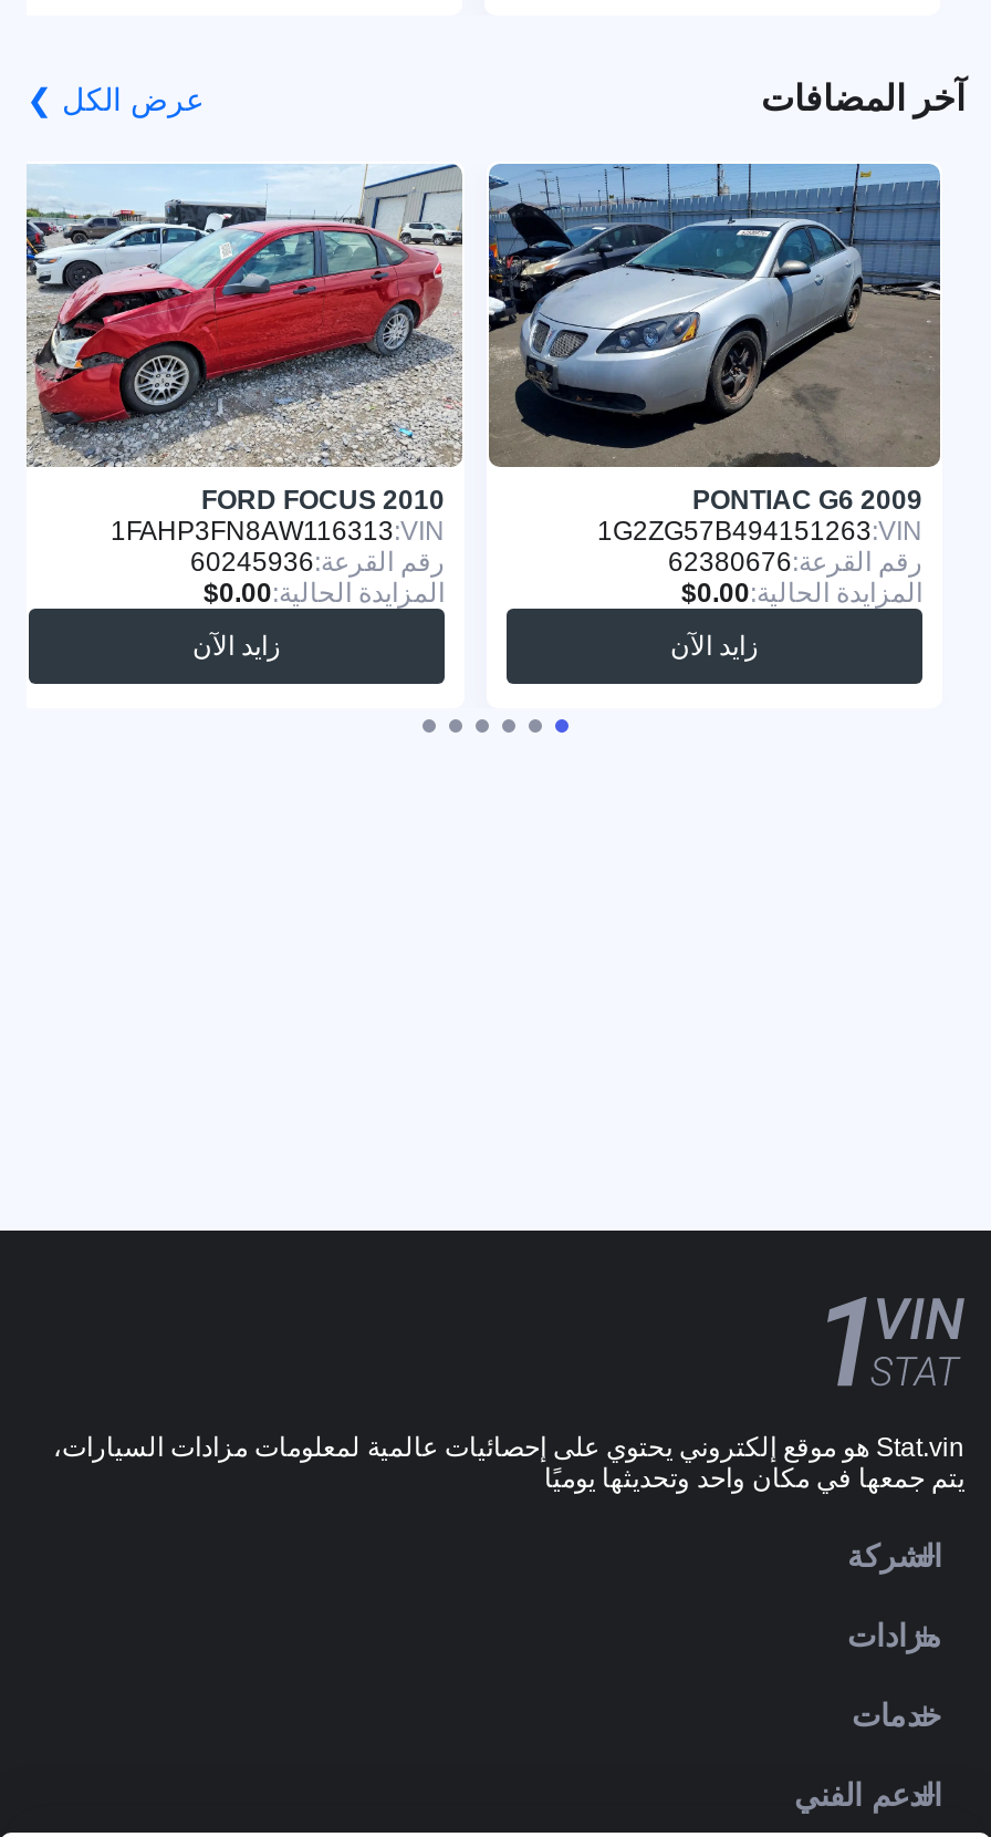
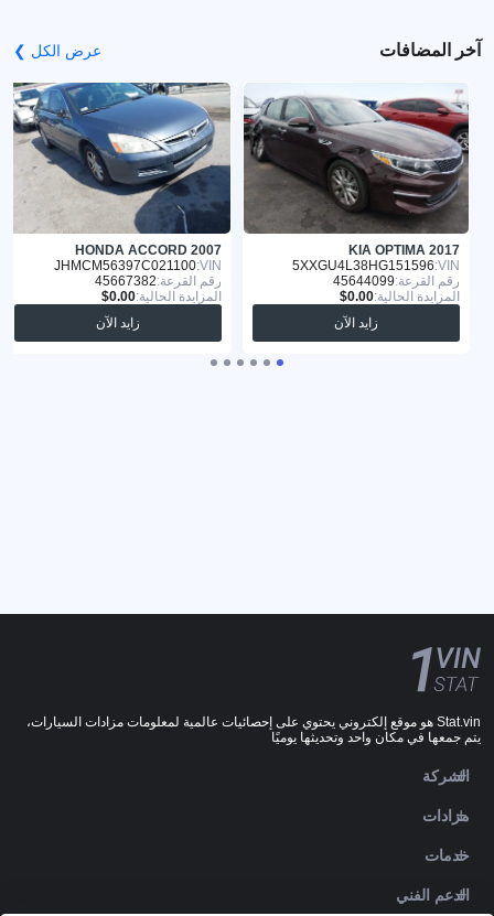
[24,163,462,515] [image] | FORD FOCUS 2010 -> [12,82,232,258] [image] | HONDA ACCORD 2007
[487,163,942,515] [image] | PONTIAC G6 2009 -> [243,84,470,258] [image] | KIA OPTIMA 2017
[111,515,445,577] 1FAHP3FN8AW116313 | رقم القرعة:60245936 -> [54,258,222,289] JHMCM56397C021100 | رقم القرعة:45667382
[597,515,922,577] 1G2ZG57B494151263 | رقم القرعة:62380676 -> [292,258,460,289] 5XXGU4L38HG151596 | رقم القرعة:45644099

